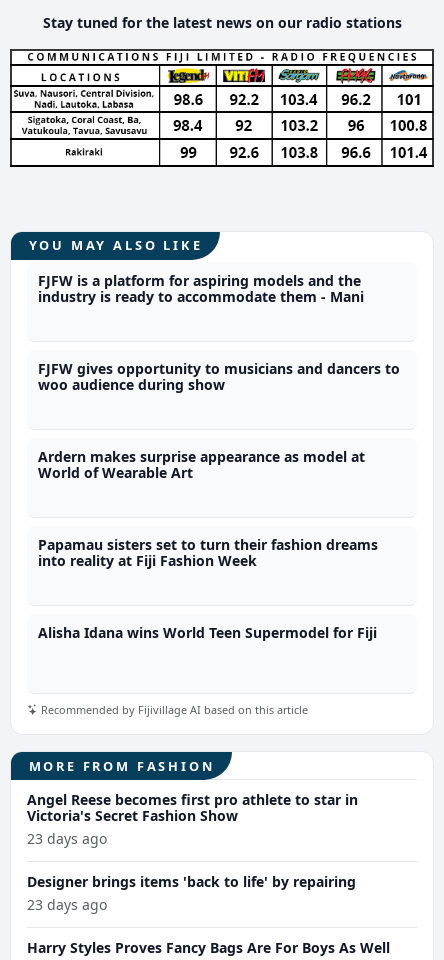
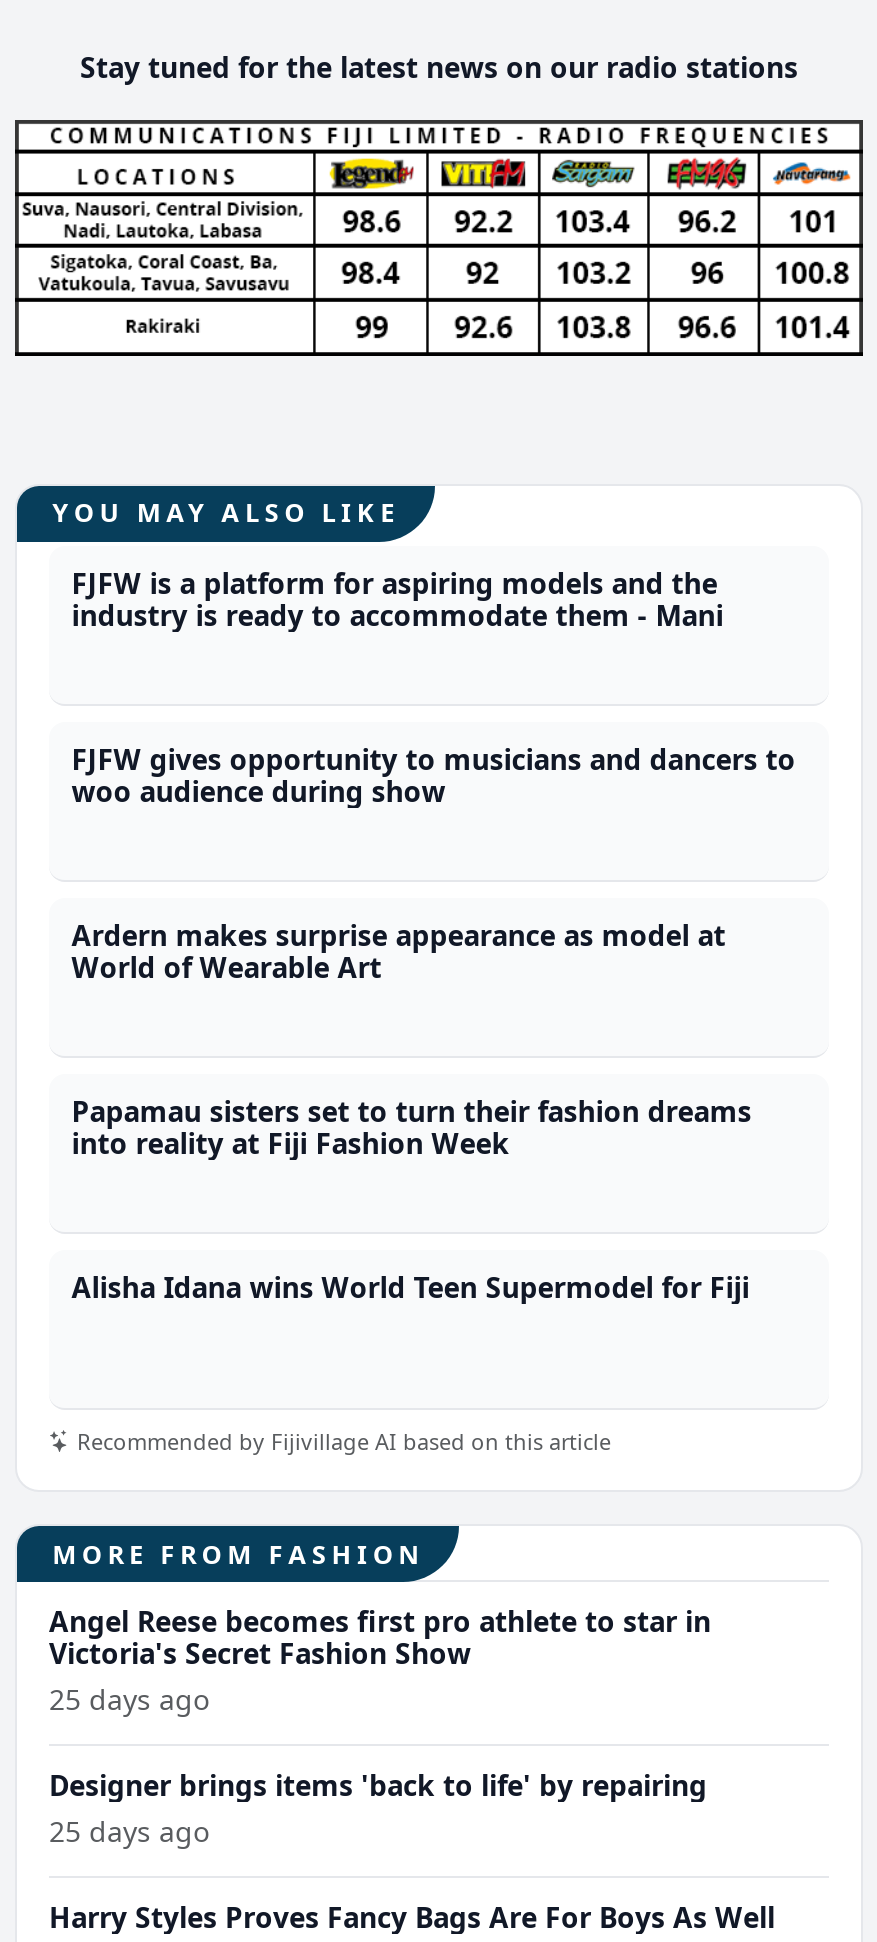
[27,829,107,848] 23 days ago -> [49,1681,209,1719] 25 days ago
[27,895,107,914] 23 days ago -> [49,1813,209,1851] 25 days ago

